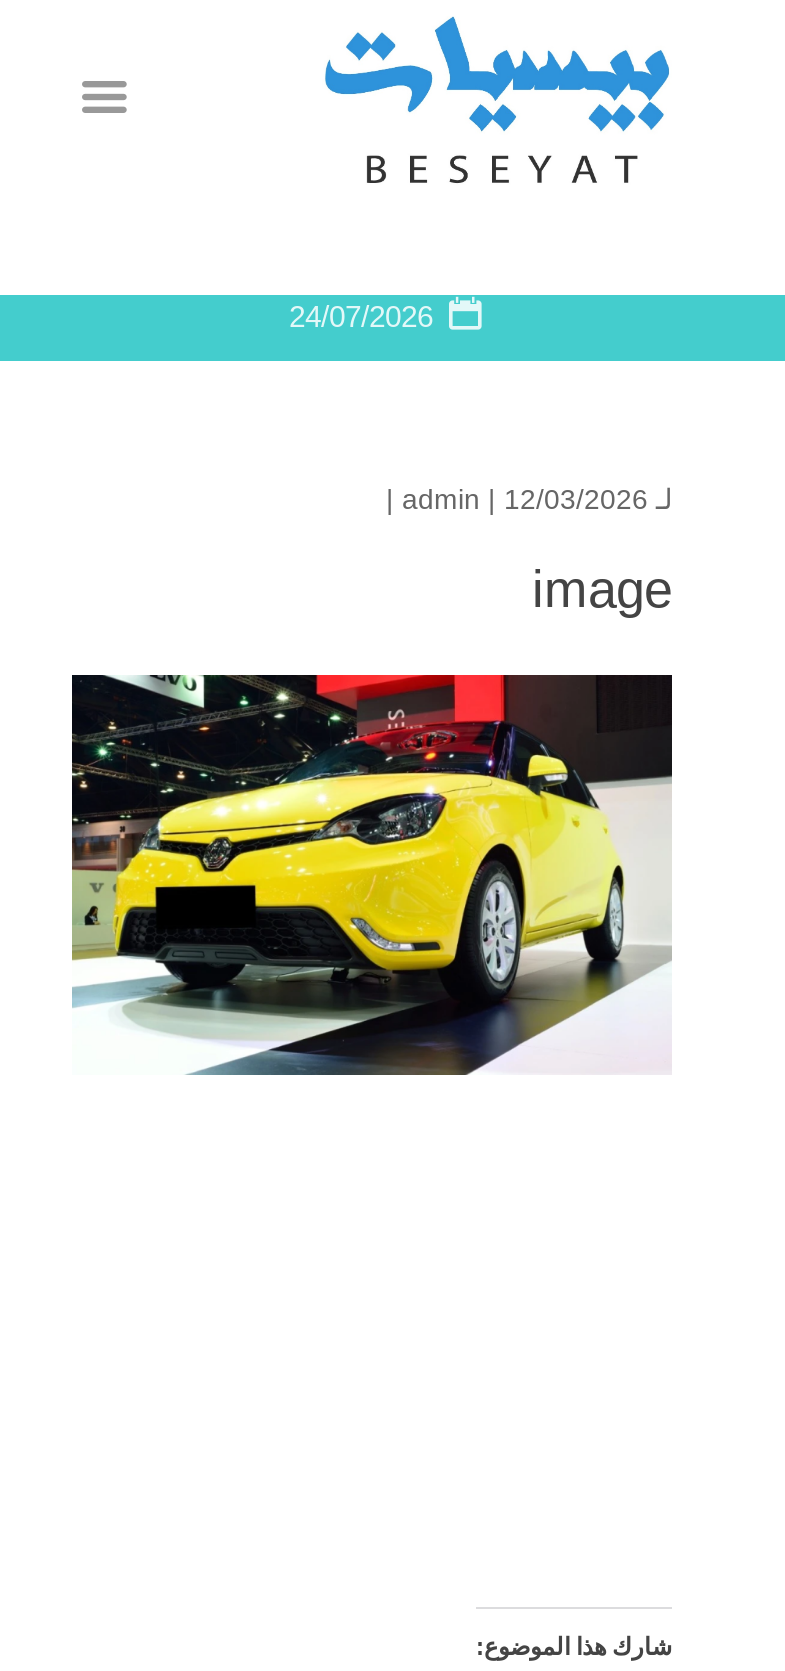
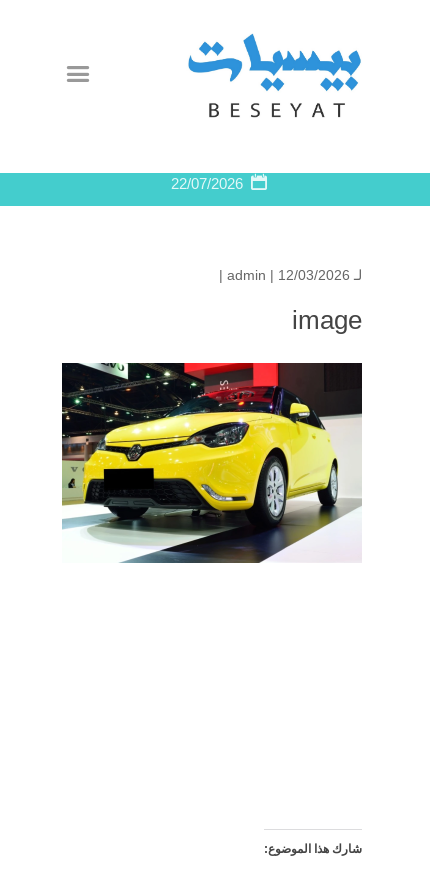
[289,299,433,333] 24/07/2026 -> [170,175,242,192] 22/07/2026

